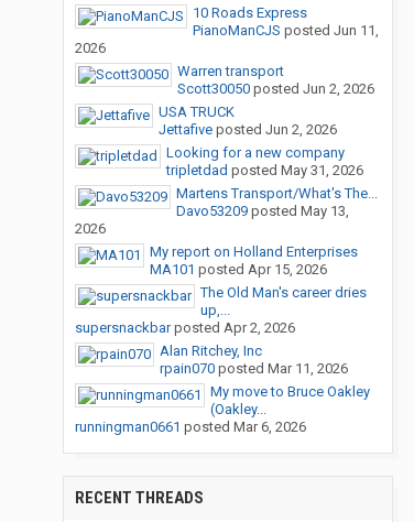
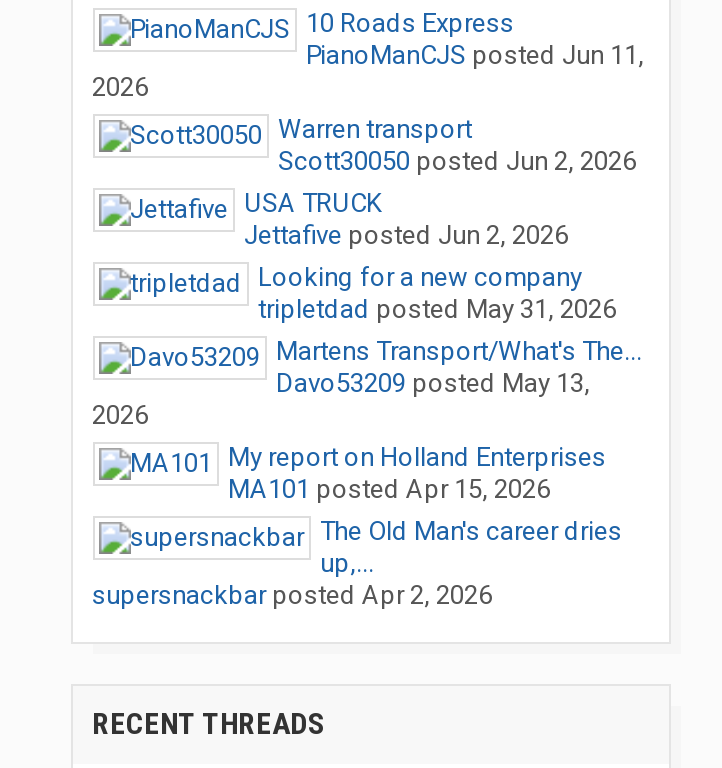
[74,342,369,435] Alan Ritchey, Inc | rpain070 posted Mar 11, 2026 | My move to Bruce Oakley | (Oakley... | runningman0661 posted Mar 6, 2026 -> none

